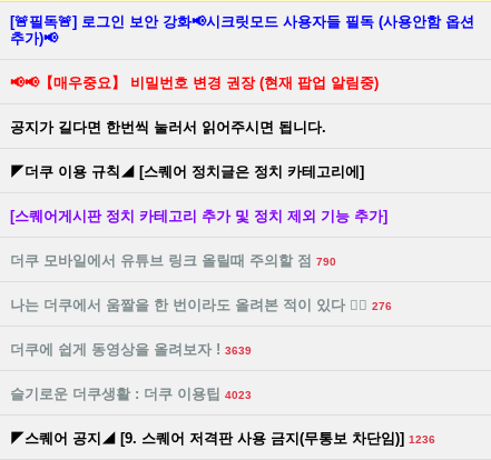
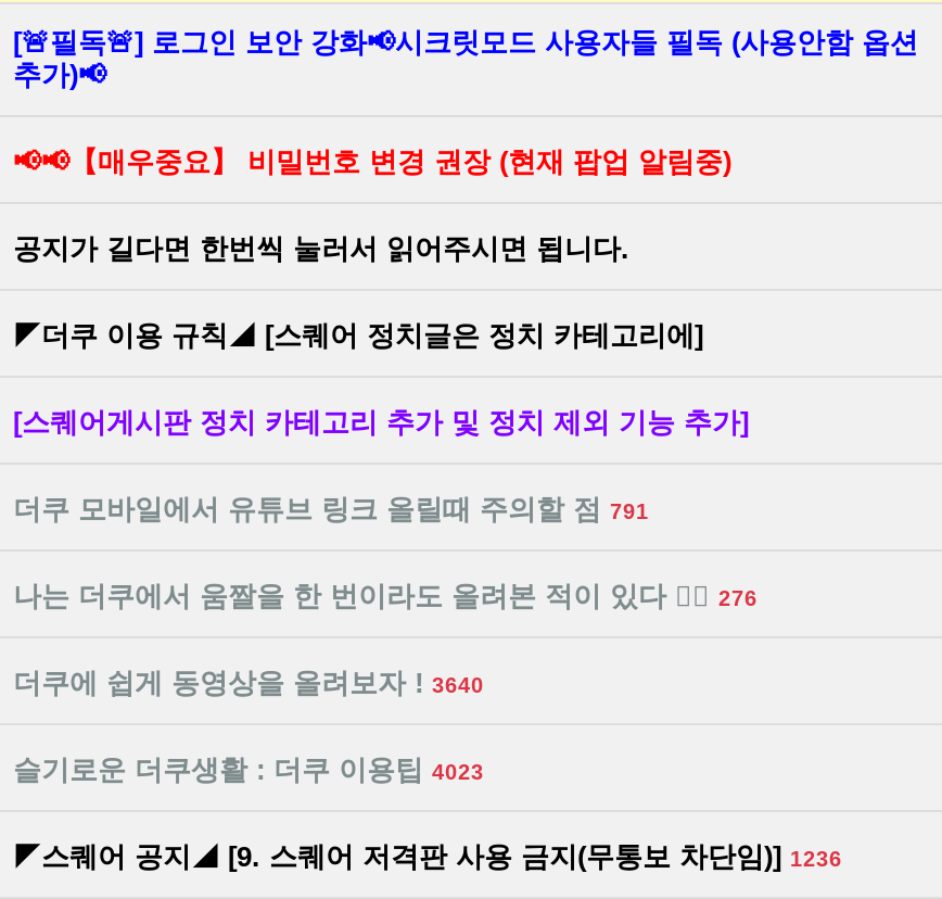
[10,253,336,269] 더쿠 모바일에서 유튜브 링크 올릴때 주의할 점 790 -> [13,494,649,526] 더쿠 모바일에서 유튜브 링크 올릴때 주의할 점 791
[10,341,252,358] 더쿠에 쉽게 동영상을 올려보자 ! 3639 -> [13,667,484,700] 더쿠에 쉽게 동영상을 올려보자 ! 3640

